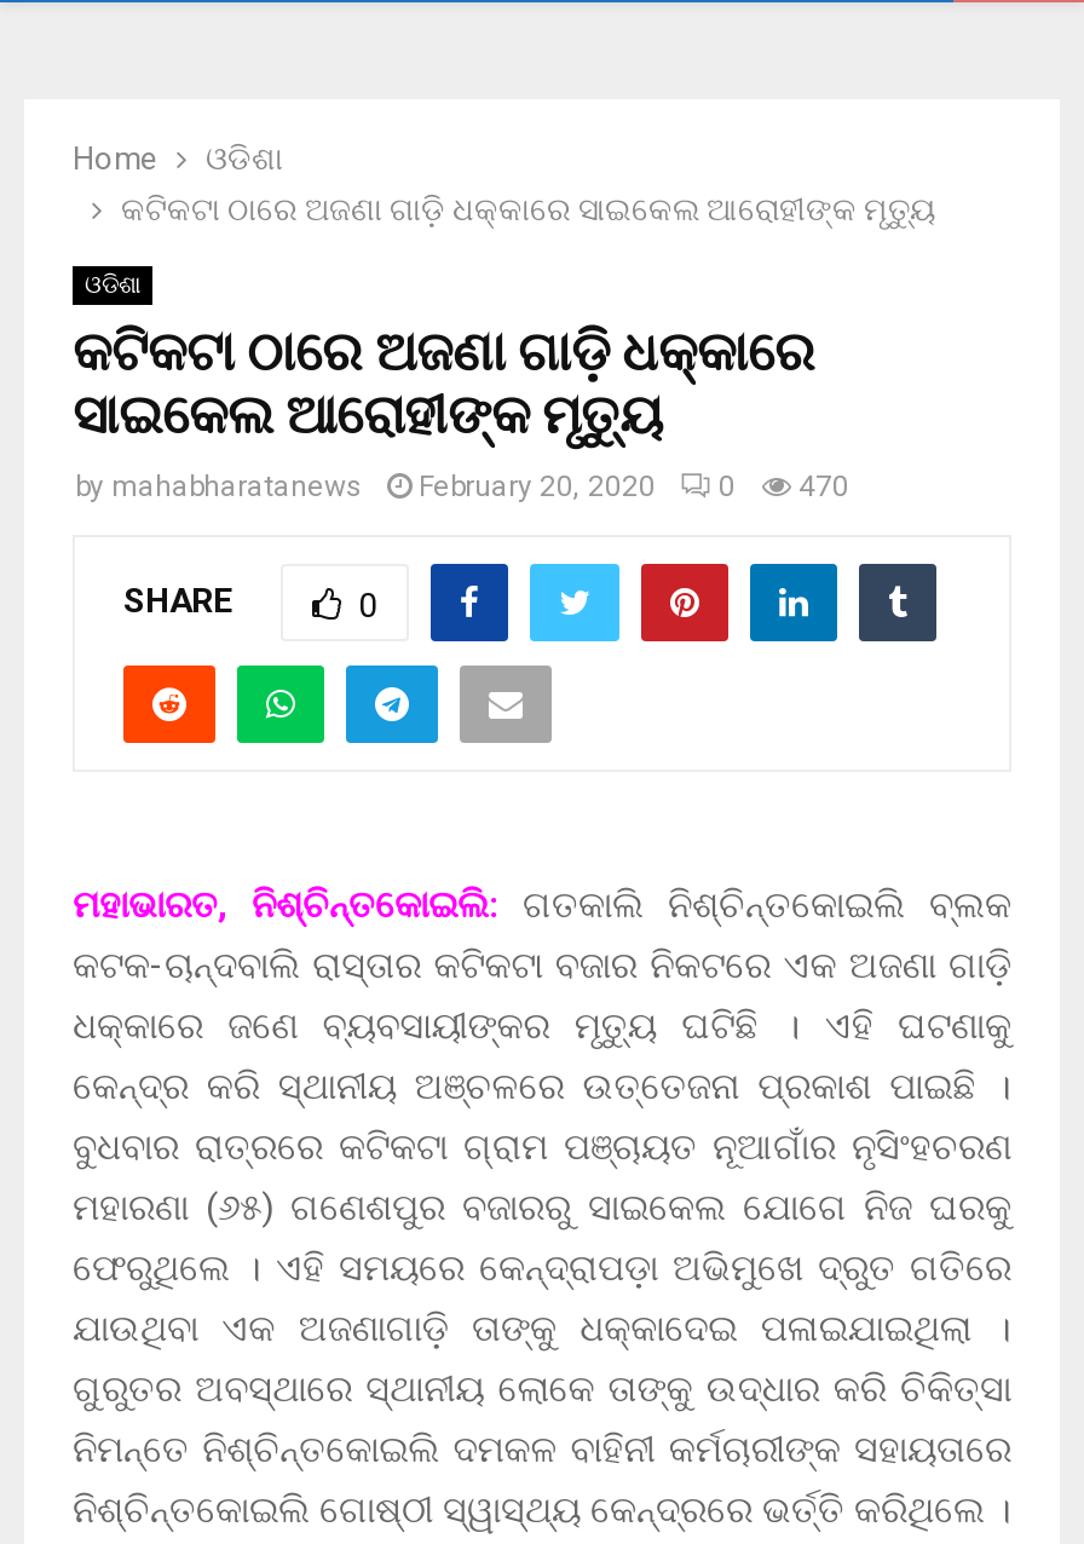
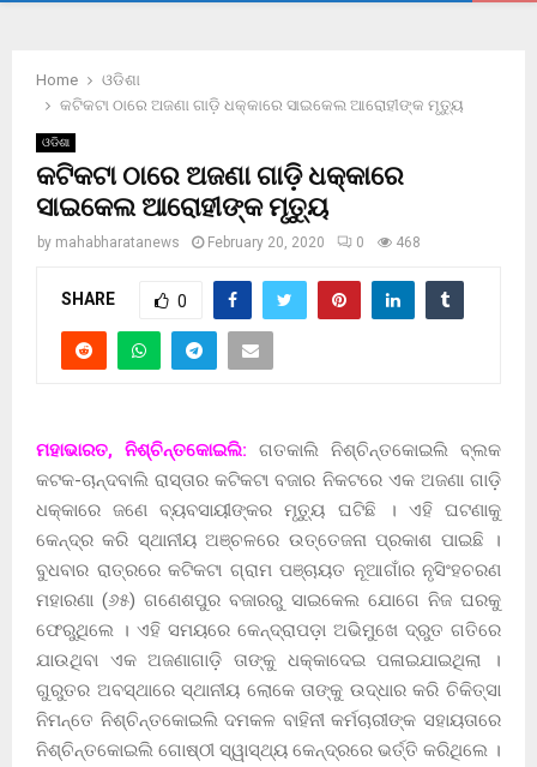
[75,469,849,503] by mahabharatanews February 20, 2020 0 470 -> [37,234,421,251] by mahabharatanews February 20, 2020 0 468

